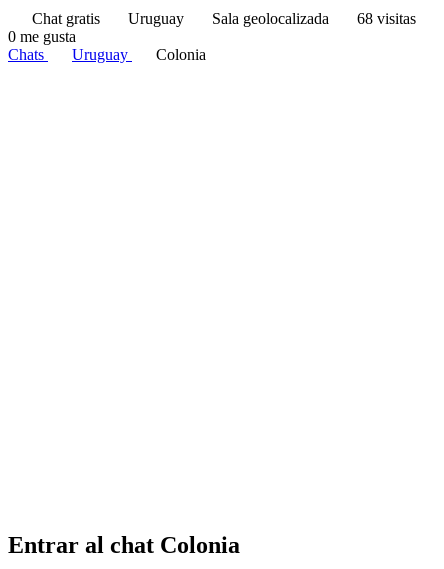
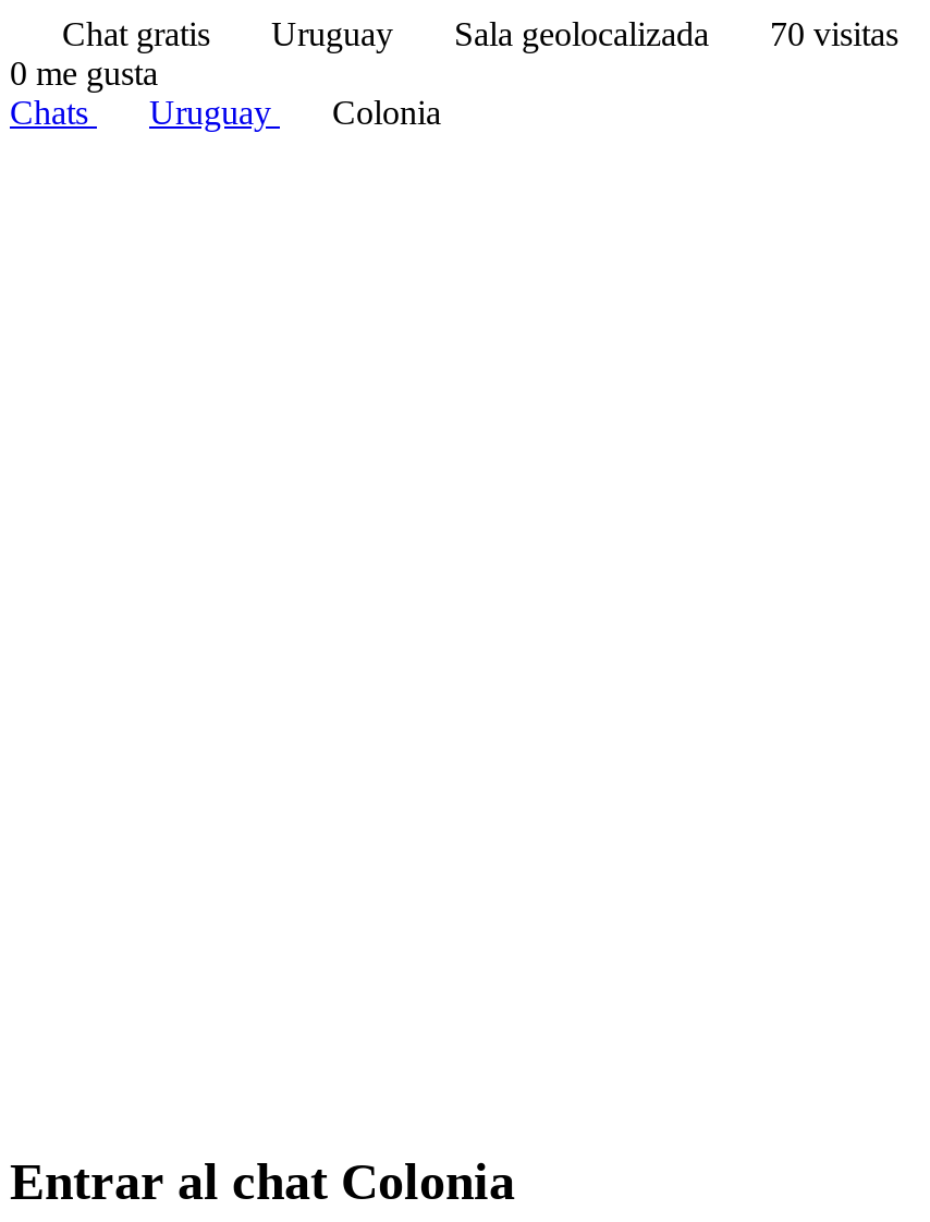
[28,10,420,27] Chat gratis Uruguay Sala geolocalizada 68 visitas -> [53,15,907,52] Chat gratis Uruguay Sala geolocalizada 70 visitas

